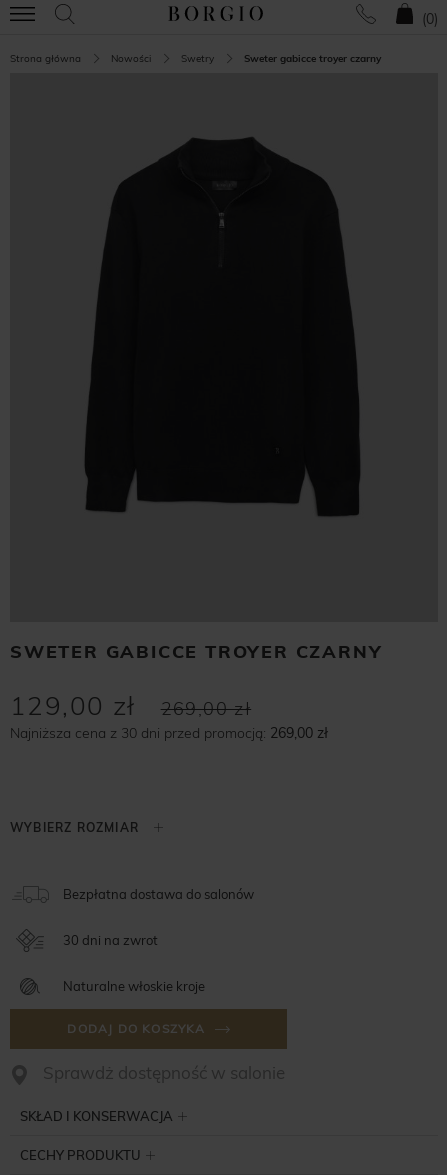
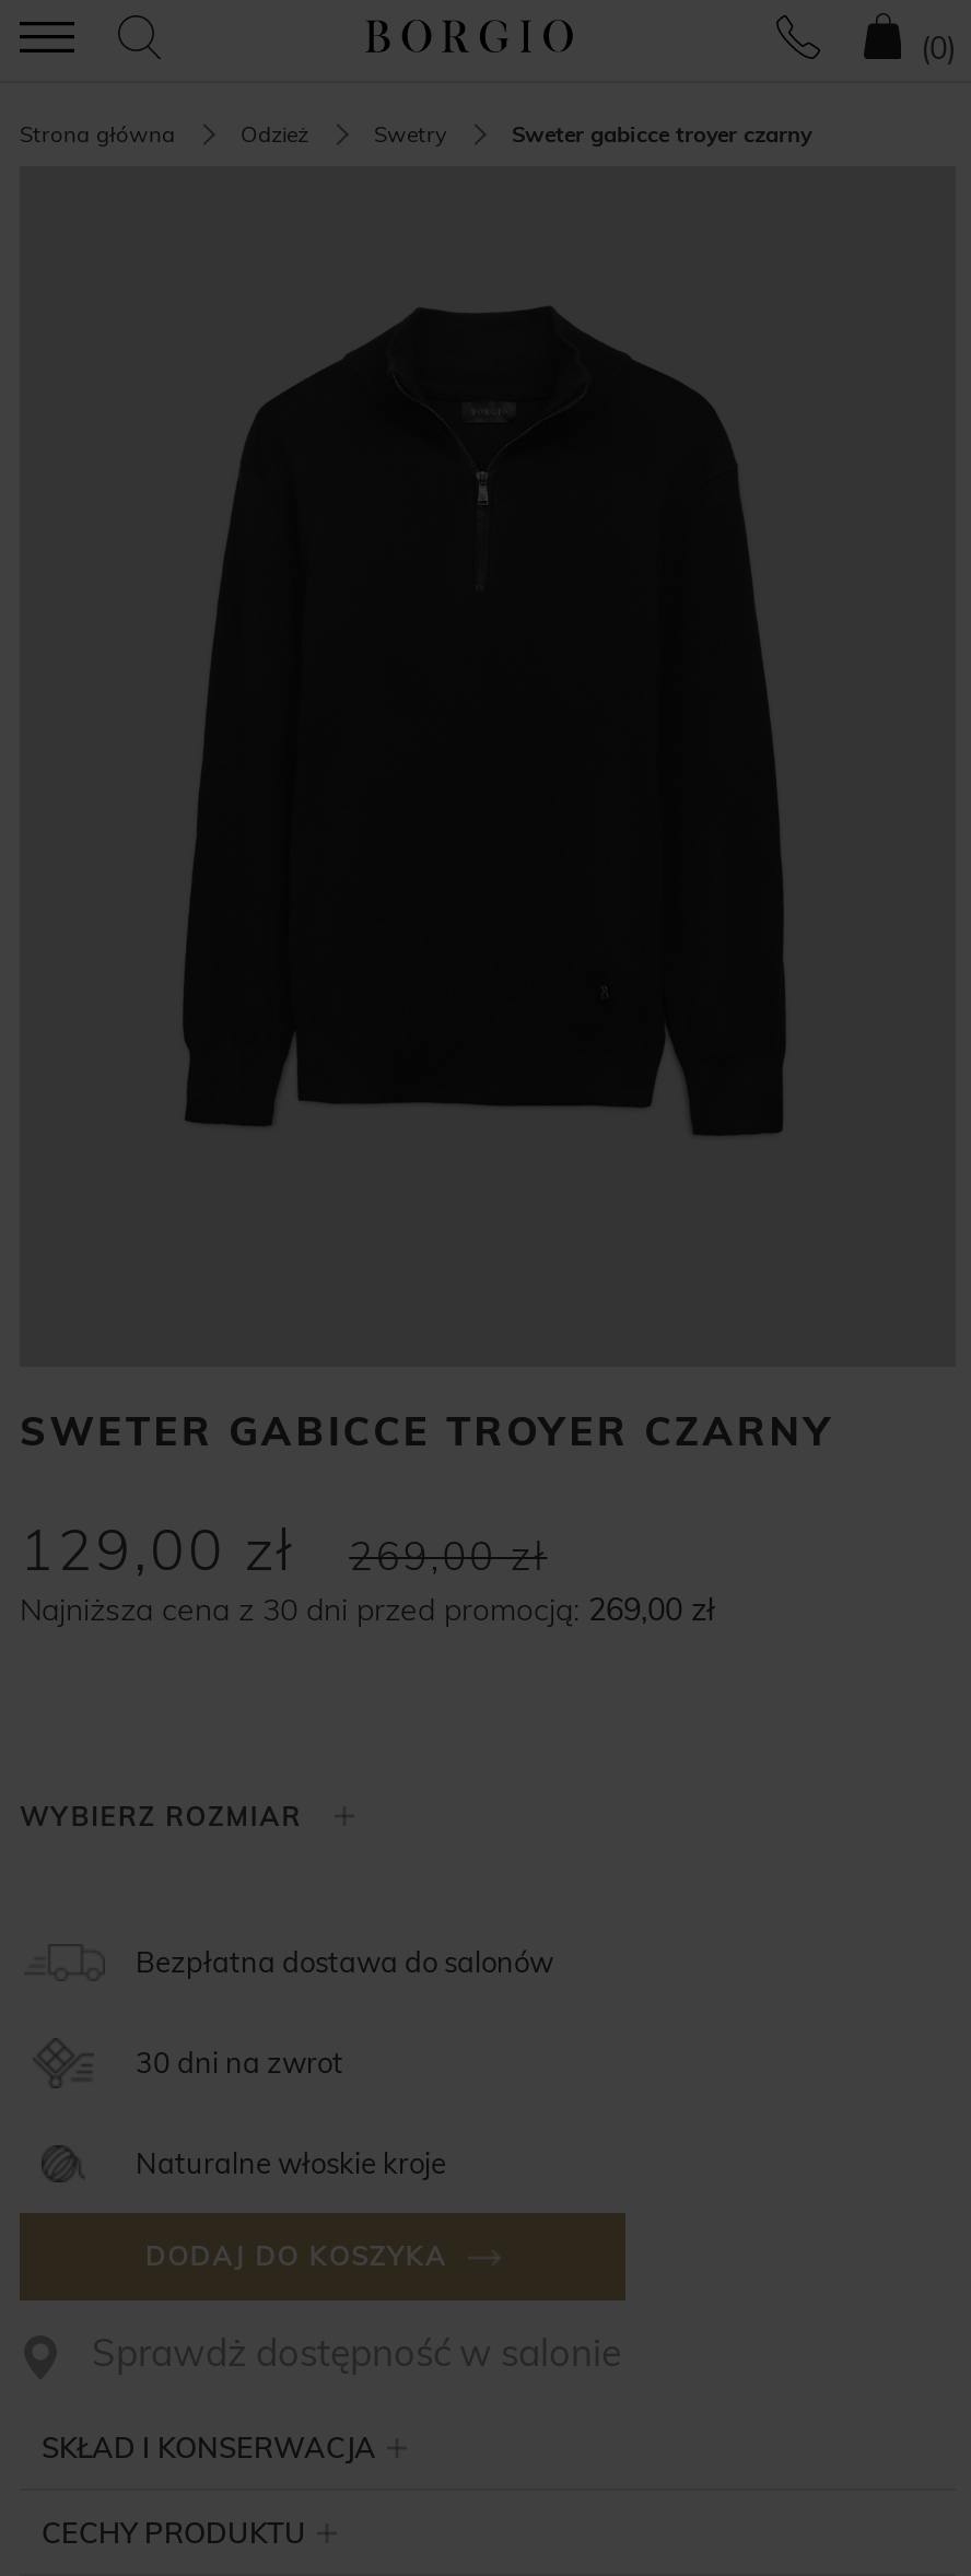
[111,52,151,65] Nowości -> [241,120,308,149] Odzież

